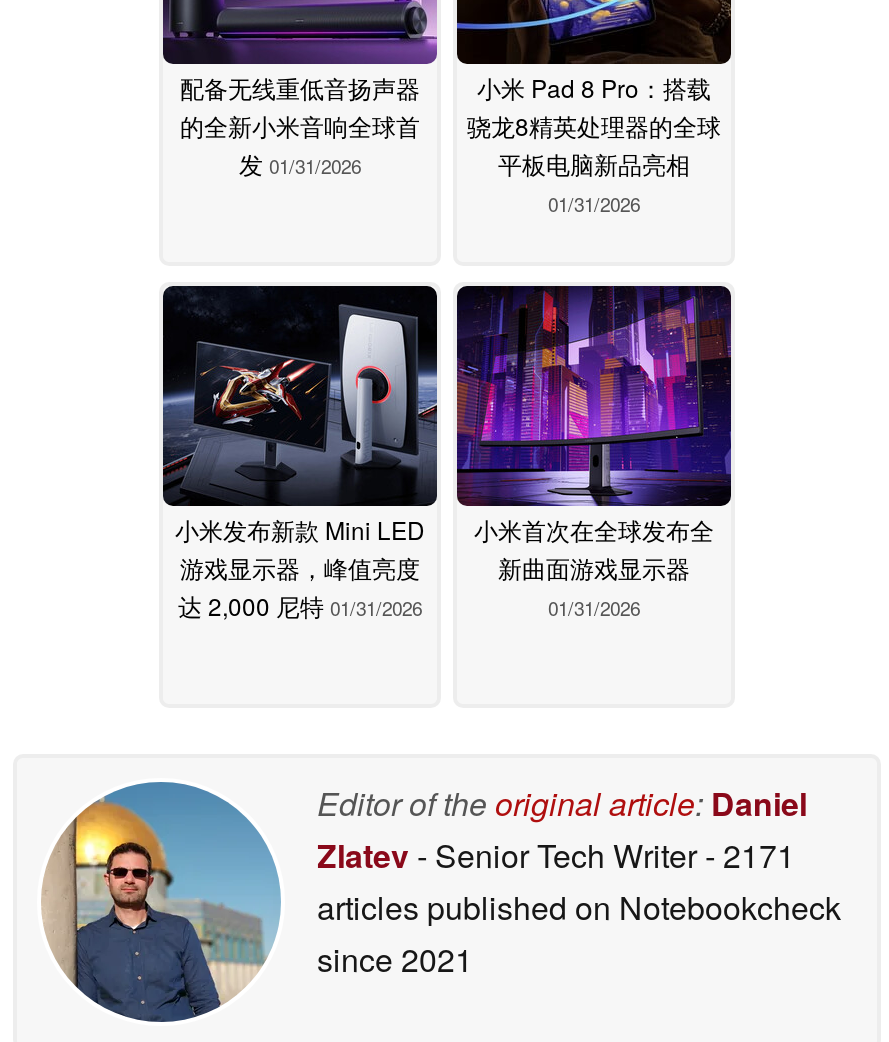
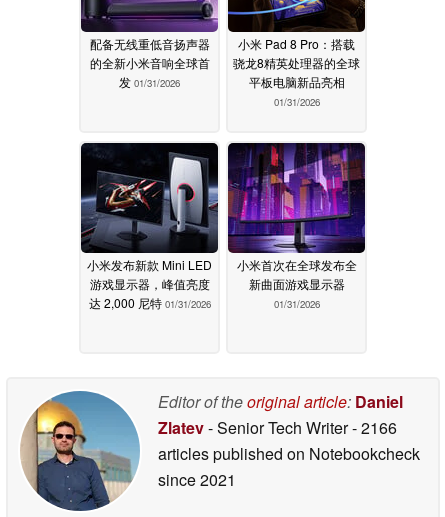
[317,832,795,878] Zlatev - Senior Tech Writer - 2171 -> [158,416,397,439] Zlatev - Senior Tech Writer - 2166

